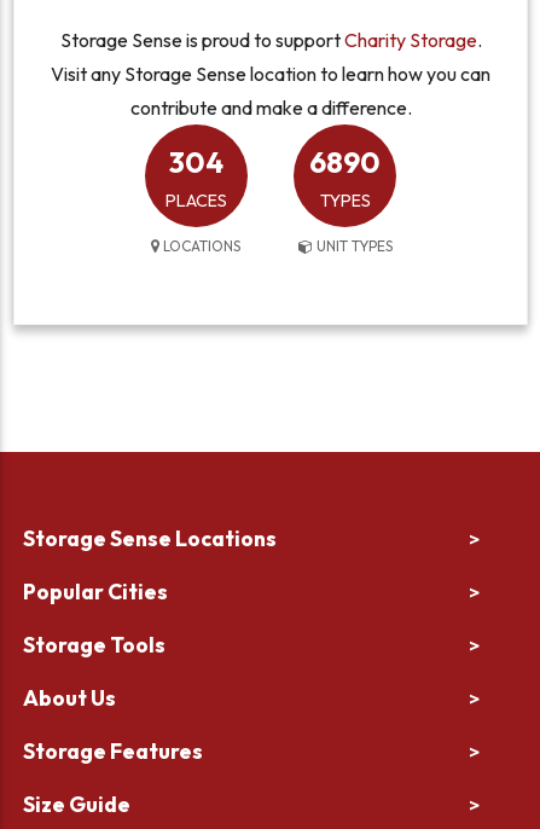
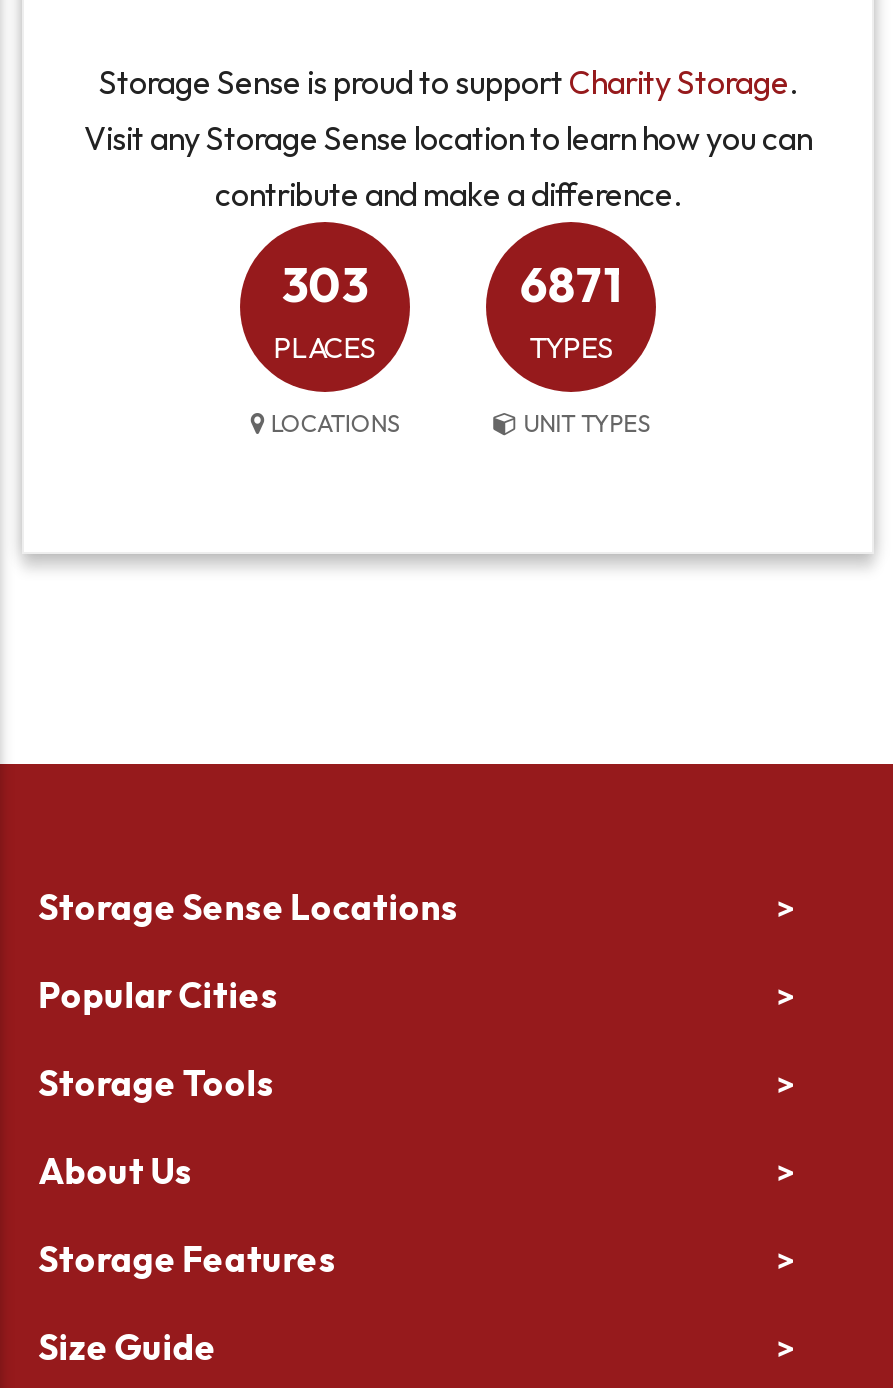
[169,143,223,180] 304 -> [282,253,368,313] 303
[309,143,381,180] 6890 -> [520,253,622,313] 6871

